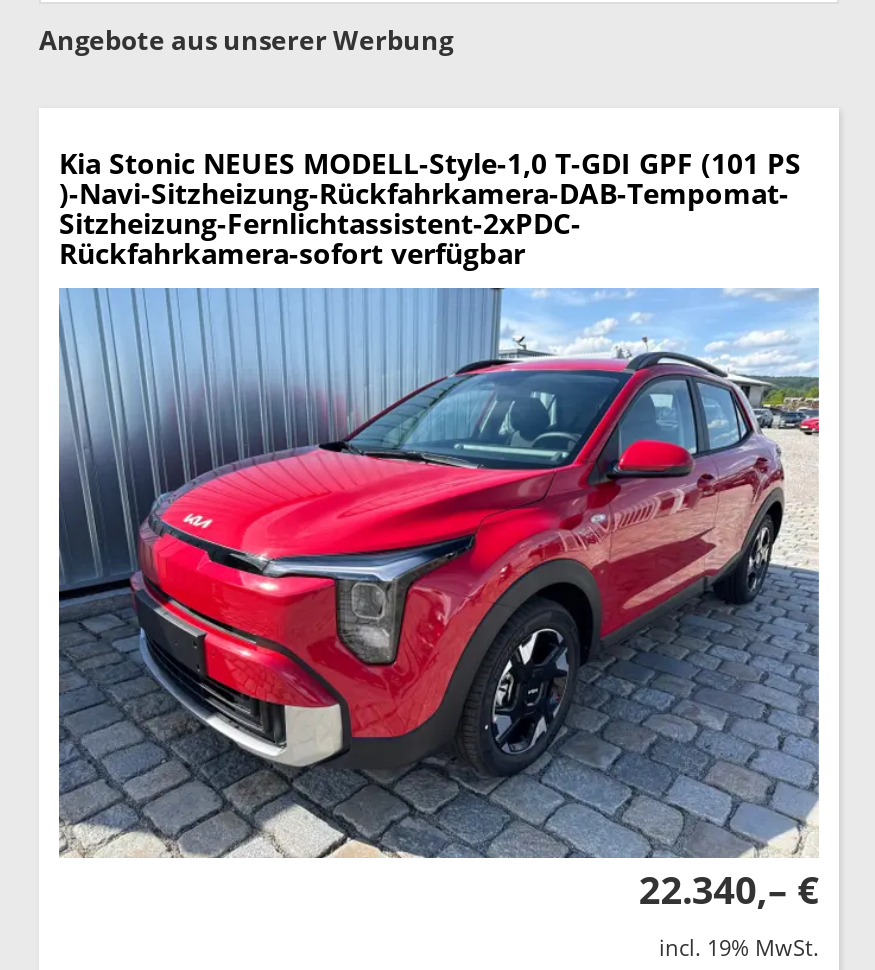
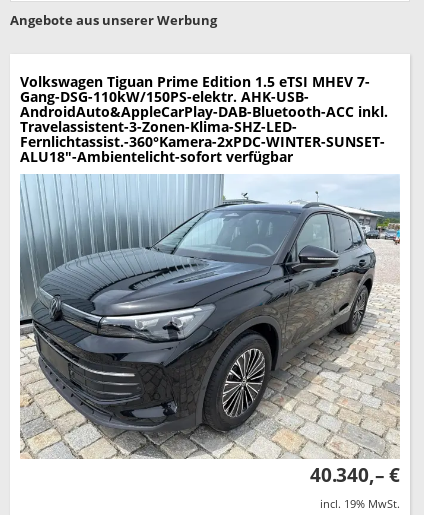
[59,144,801,272] Kia Stonic NEUES MODELL-Style-1,0 T-GDI GPF (101 PS | )-Navi-Sitzheizung-Rückfahrkamera-DAB-Tempomat- | Sitzheizung-Fernlichtassistent-2xPDC- | Rückfahrkamera-sofort verfügbar -> [20,72,388,166] Volkswagen Tiguan Prime Edition 1.5 eTSI MHEV 7- | Gang-DSG-110kW/150PS-elektr. AHK-USB- | AndroidAuto&AppleCarPlay-DAB-Bluetooth-ACC inkl. | Travelassistent-3-Zonen-Klima-SHZ-LED- | Fernlichtassist.-360°Kamera-2xPDC-WINTER-SUNSET- | ALU18"-Ambientelicht-sofort verfügbar
[59,316,821,916] [image] | 22.340,– € -> [20,174,401,488] [image] | 40.340,– €

